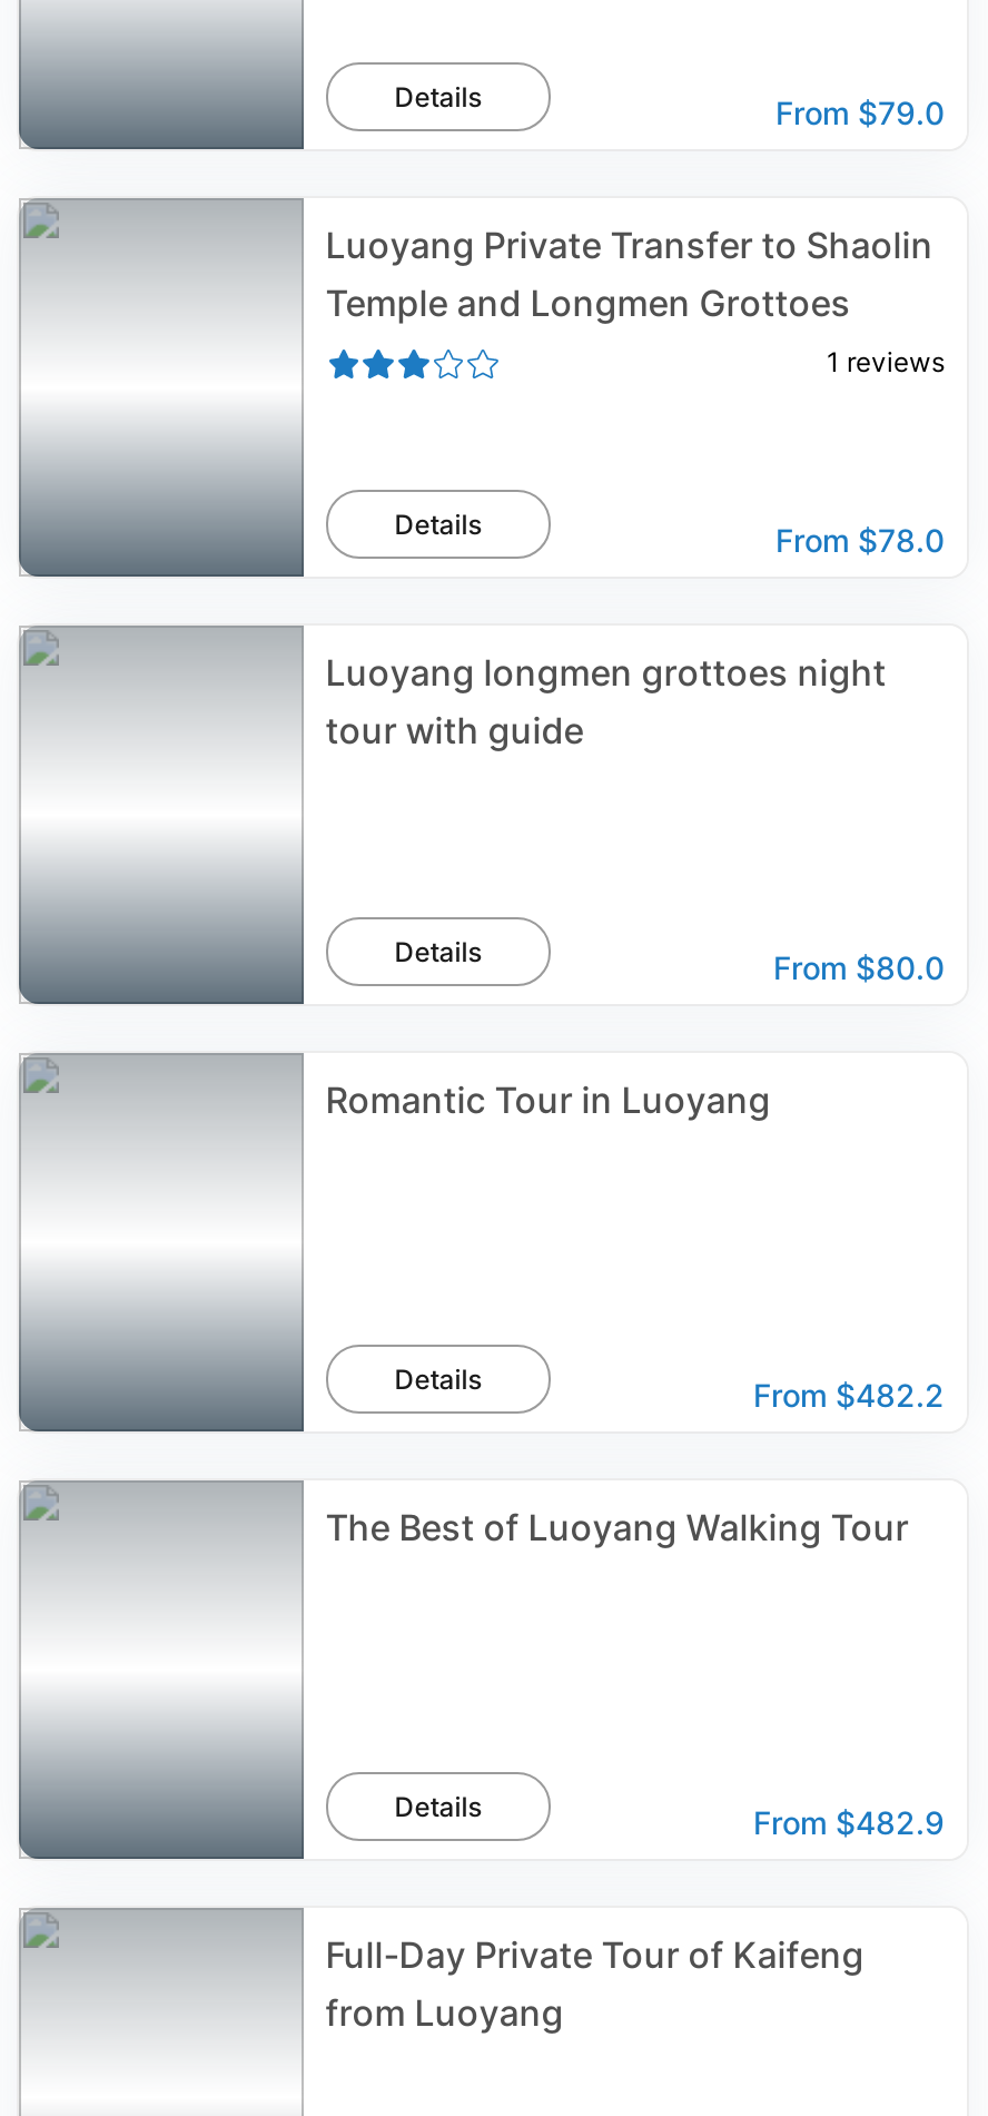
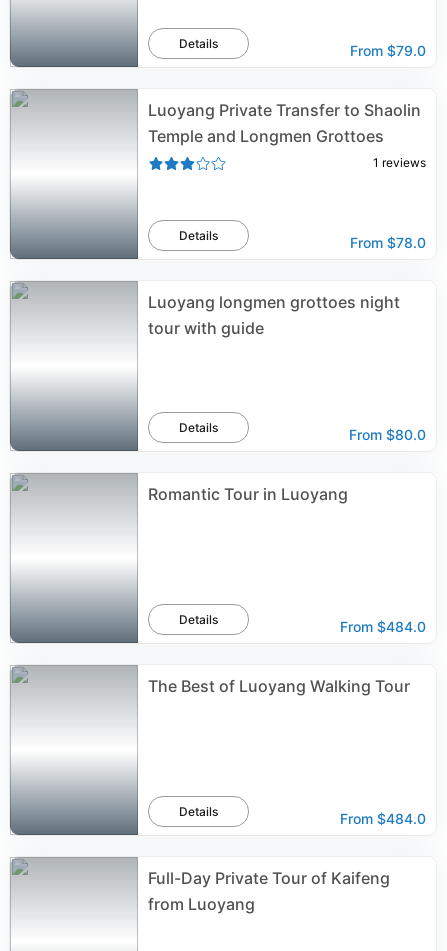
[753,1376,945,1414] From $482.2 -> [340,618,426,635] From $484.0
[753,1803,945,1841] From $482.9 -> [340,810,426,827] From $484.0

